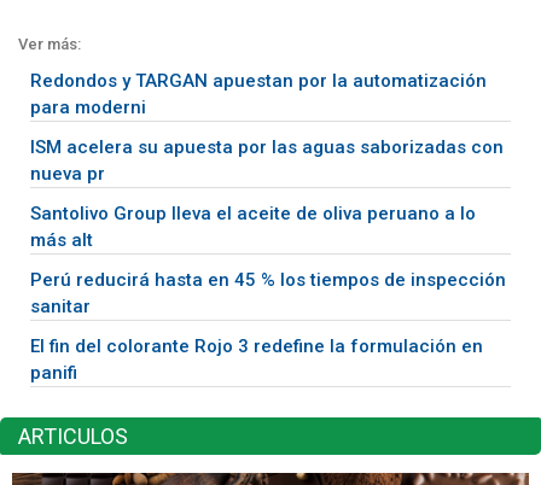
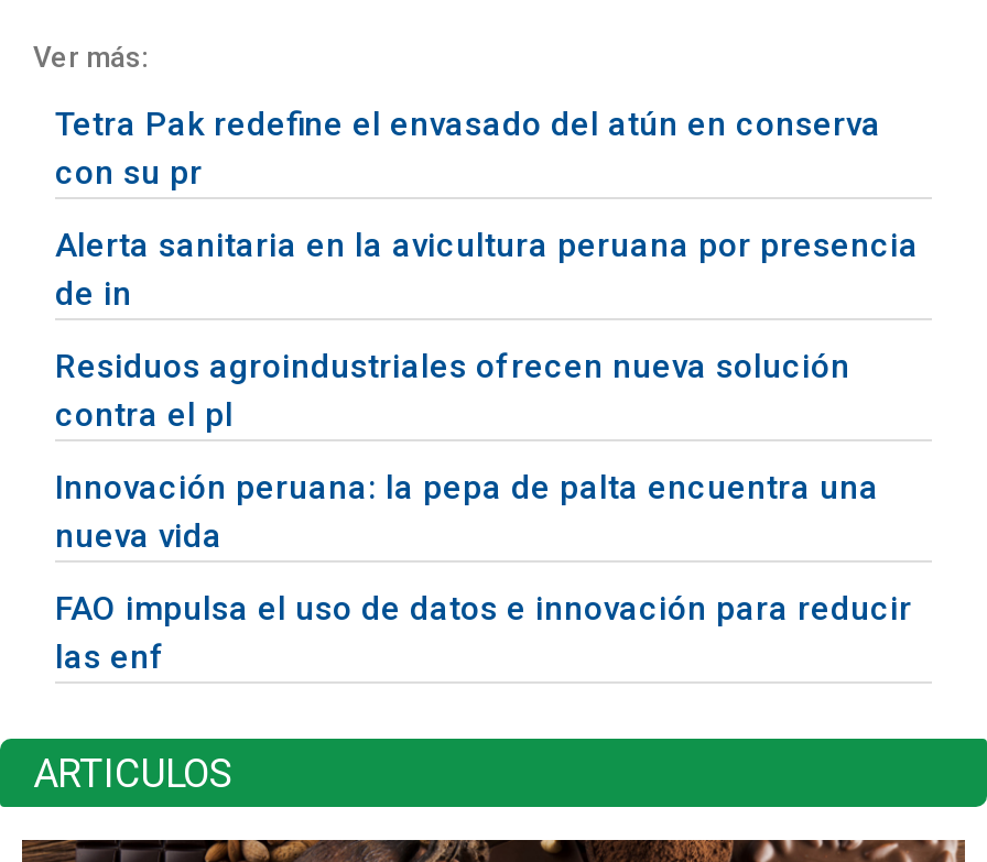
[30,70,487,118] Redondos y TARGAN apuestan por la automatización | para moderni -> [55,104,881,192] Tetra Pak redefine el envasado del atún en conserva | con su pr
[30,136,504,184] ISM acelera su apuesta por las aguas saborizadas con | nueva pr -> [55,225,919,313] Alerta sanitaria en la avicultura peruana por presencia | de in
[30,202,476,251] Santolivo Group lleva el aceite de oliva peruano a lo | más alt -> [55,346,850,434] Residuos agroindustriales ofrecen nueva solución | contra el pl
[30,269,506,317] Perú reducirá hasta en 45 % los tiempos de inspección | sanitar -> [55,467,879,556] Innovación peruana: la pepa de palta encuentra una | nueva vida
[30,335,483,383] El fin del colorante Rojo 3 redefine la formulación en | panifi -> [55,589,912,677] FAO impulsa el uso de datos e innovación para reducir | las enf

